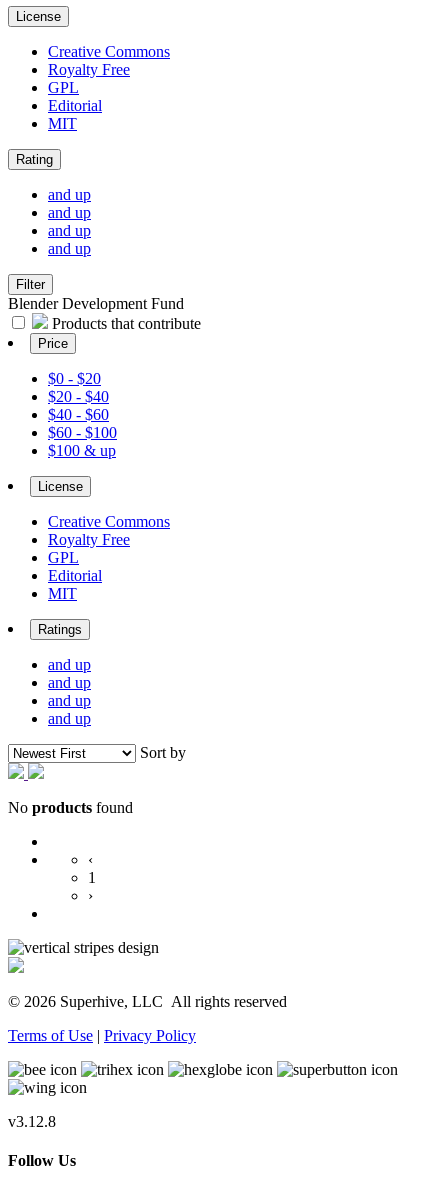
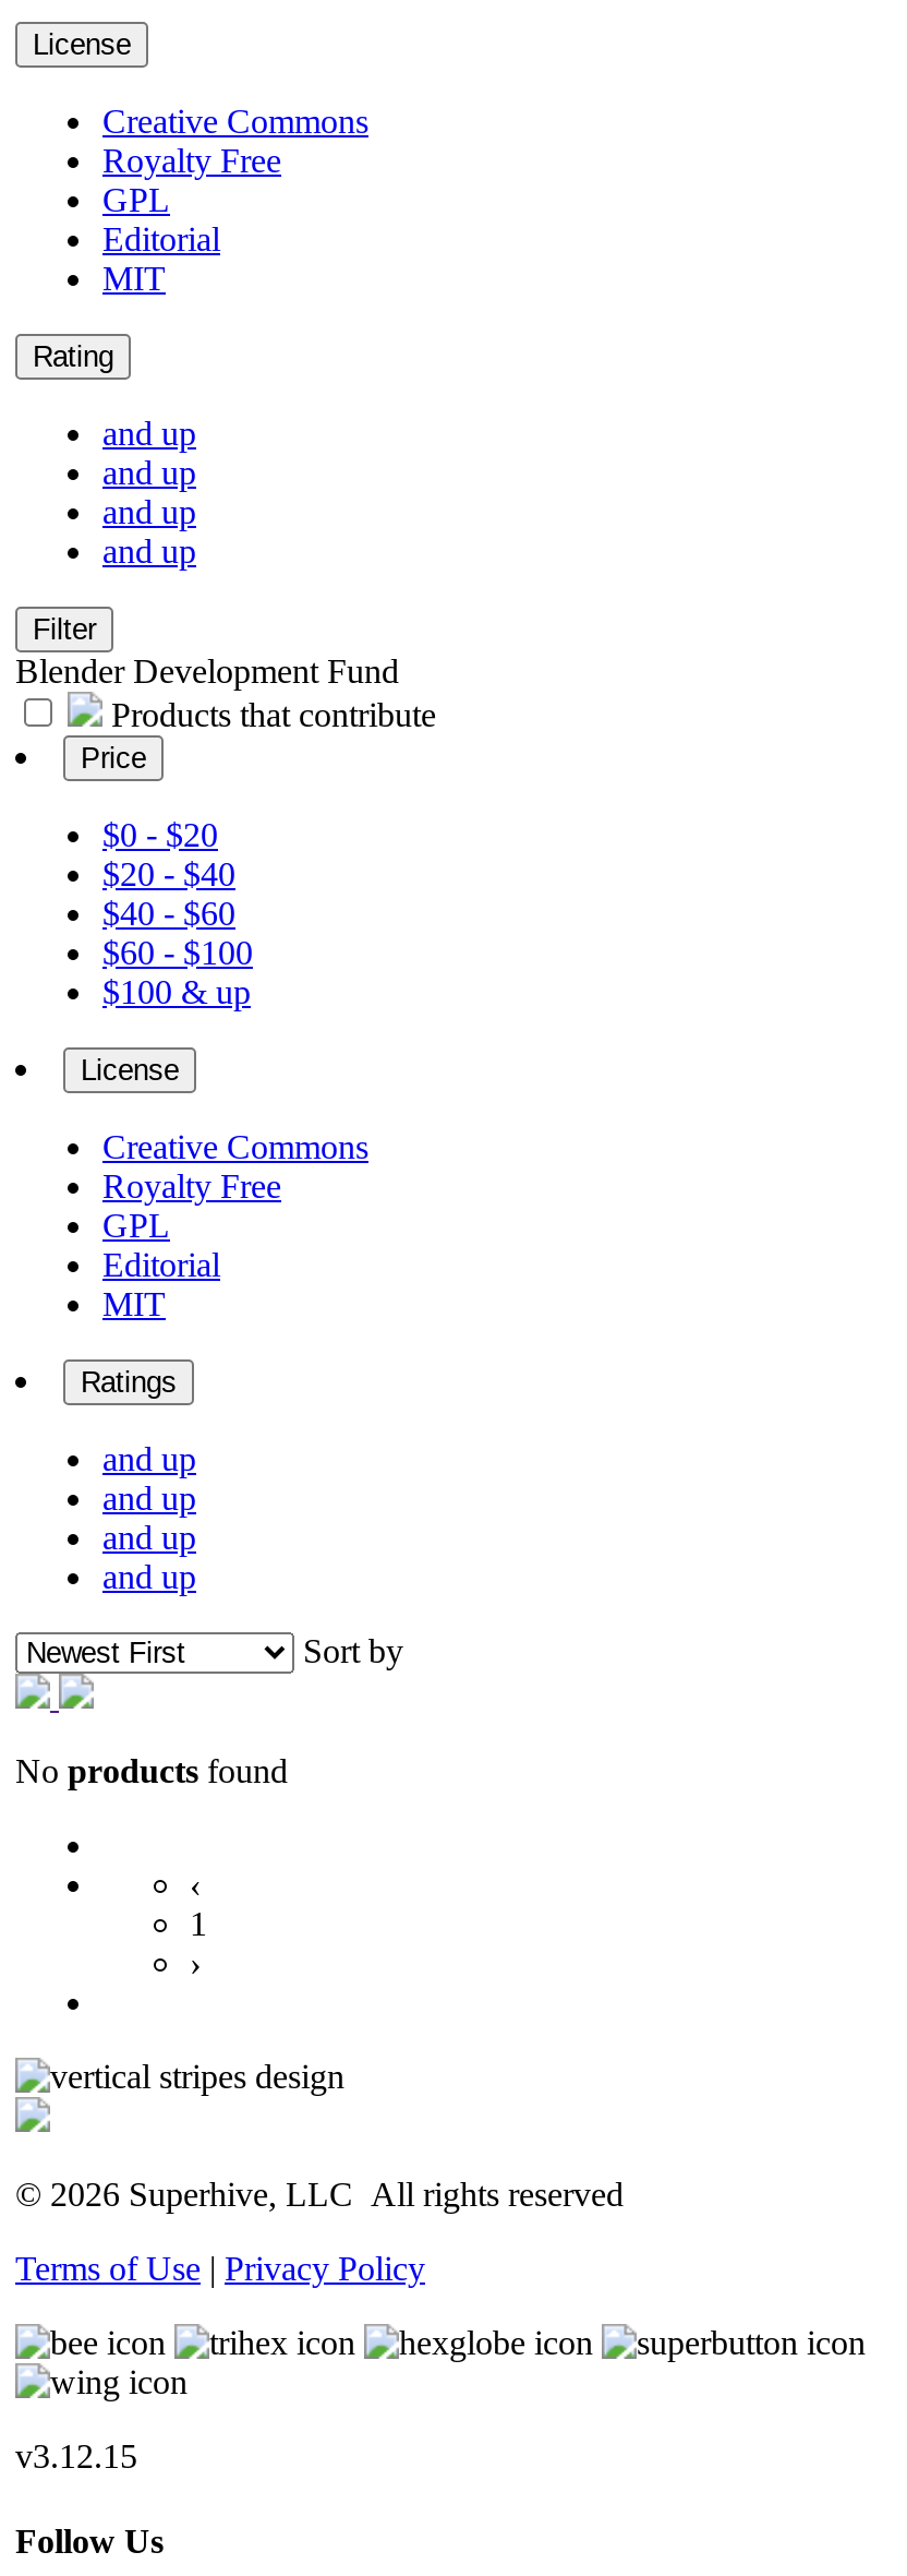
[8,1113,56,1130] v3.12.8 -> [15,2438,137,2475] v3.12.15

